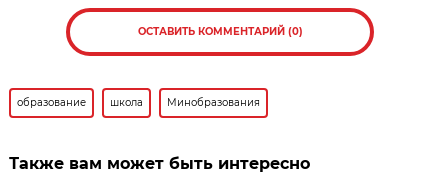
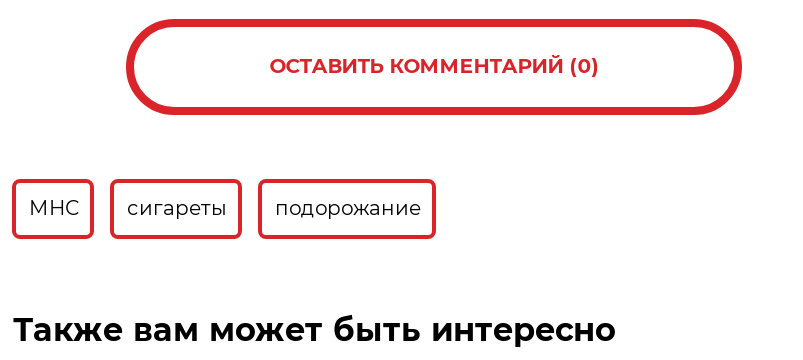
[17,95,260,108] образование | школа | Минобразования -> [29,194,421,220] МНС | сигареты | подорожание

